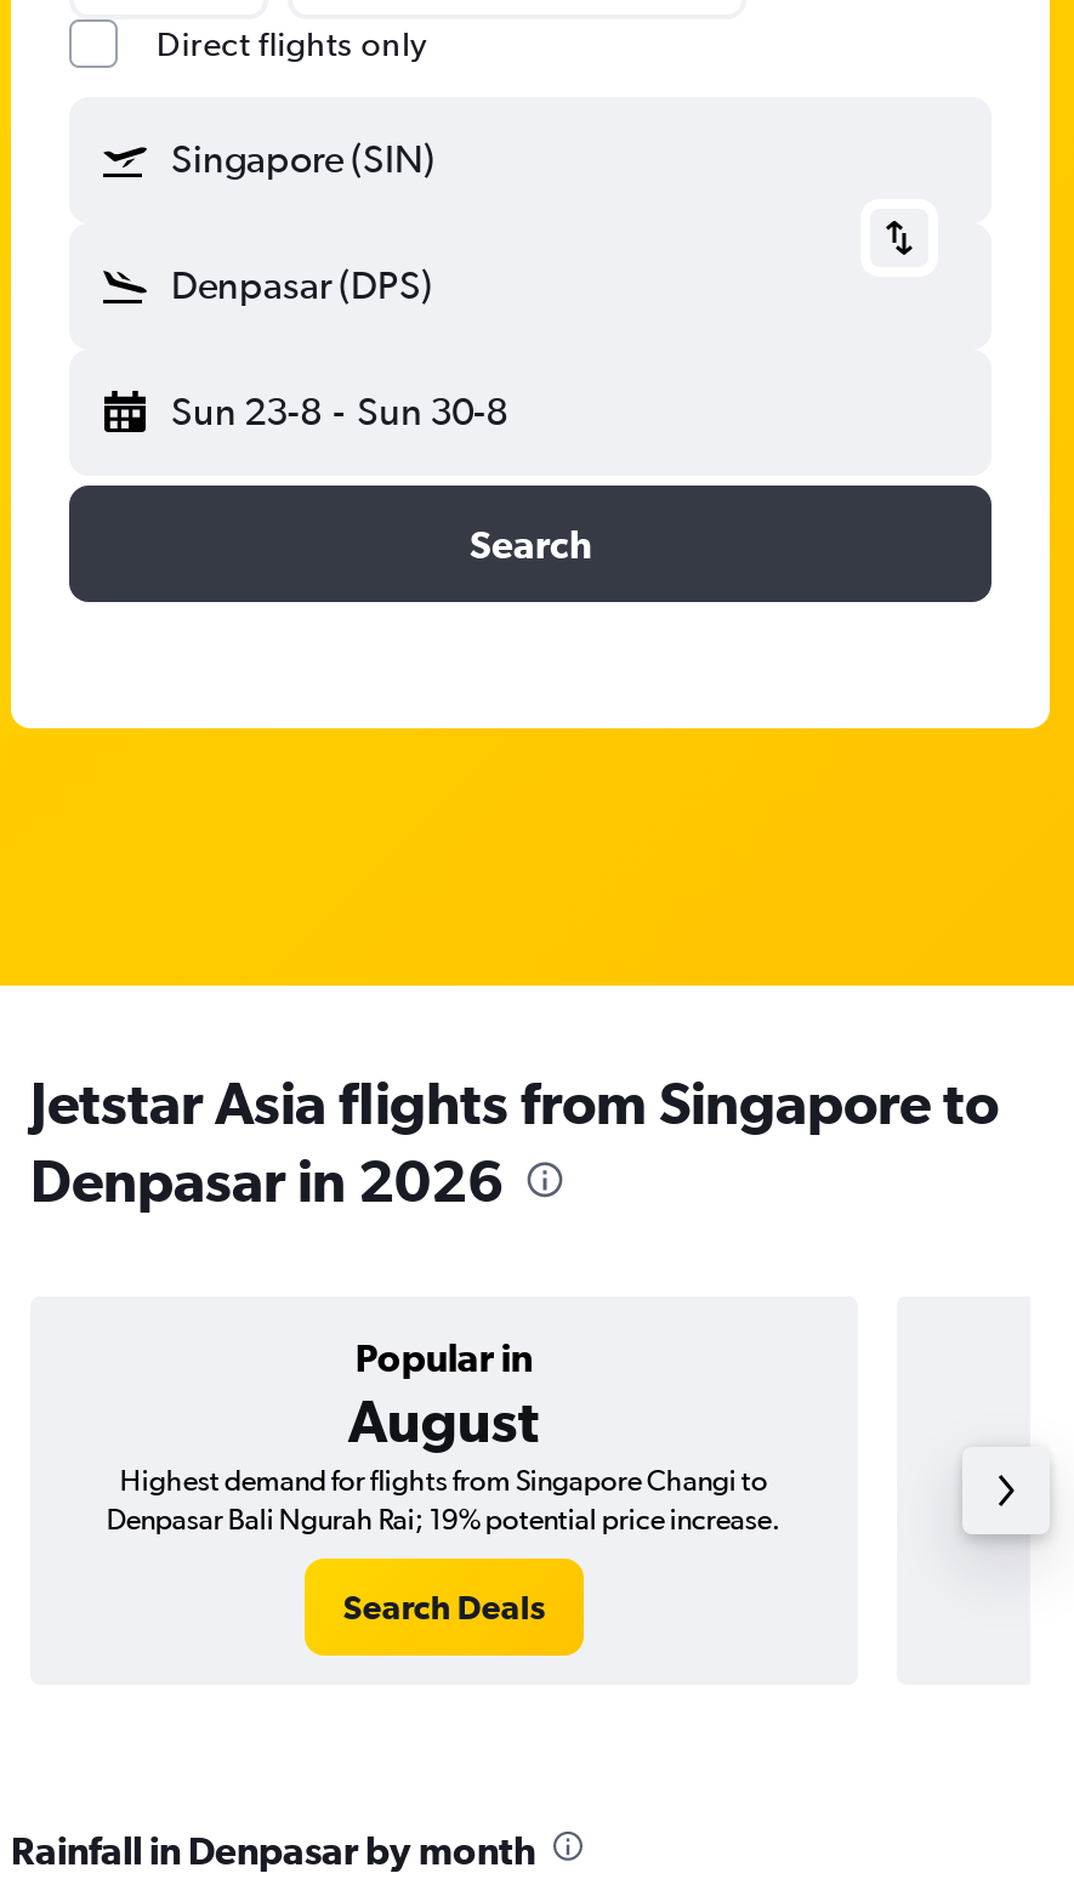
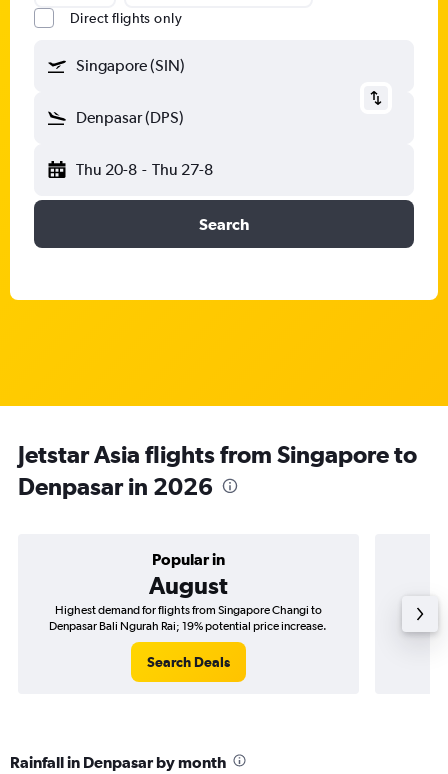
[171,388,508,435] Sun 23-8 - Sun 30-8 -> [76,160,213,179] Thu 20-8 - Thu 27-8

